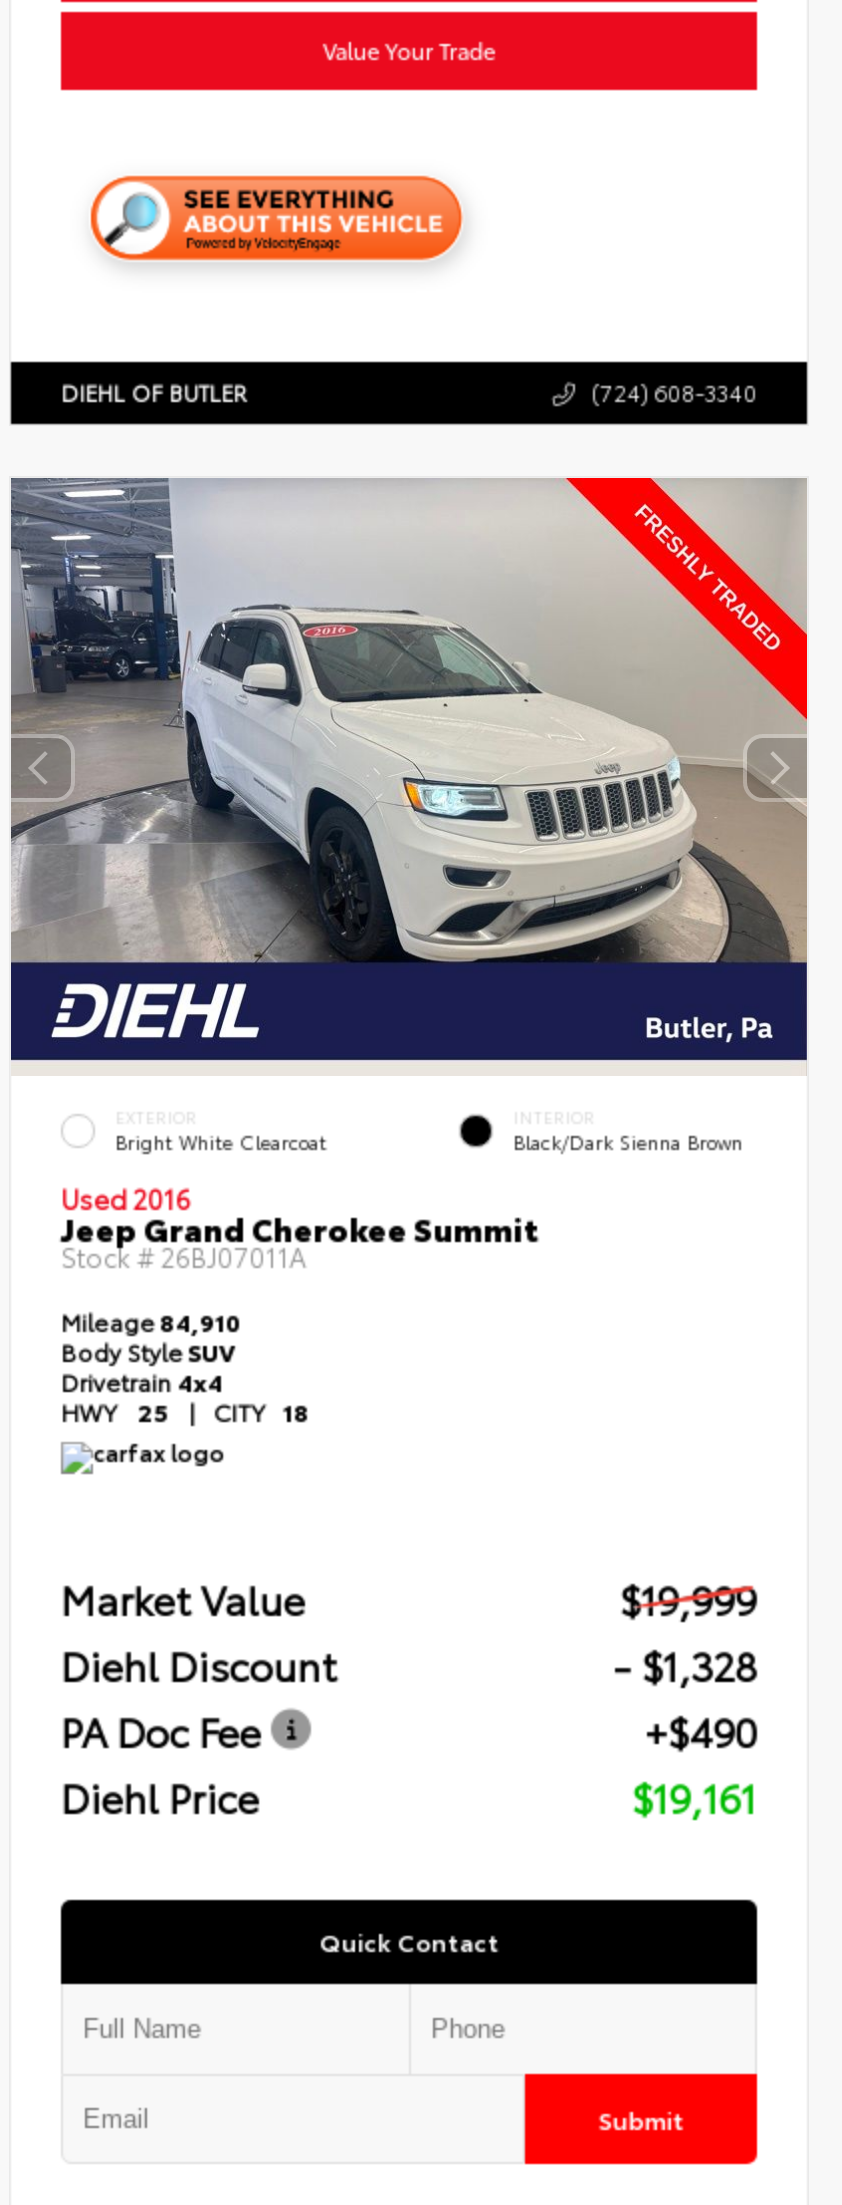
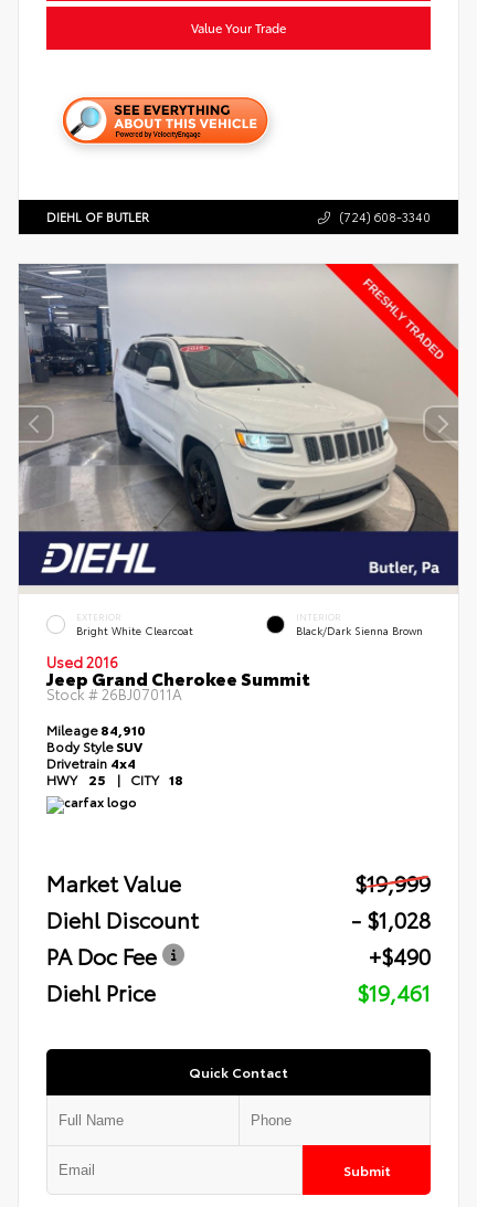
[613,1634,757,1690] - $1,328 -> [351,902,431,933] - $1,028
[631,1766,757,1822] $19,161 -> [357,975,431,1006] $19,461

